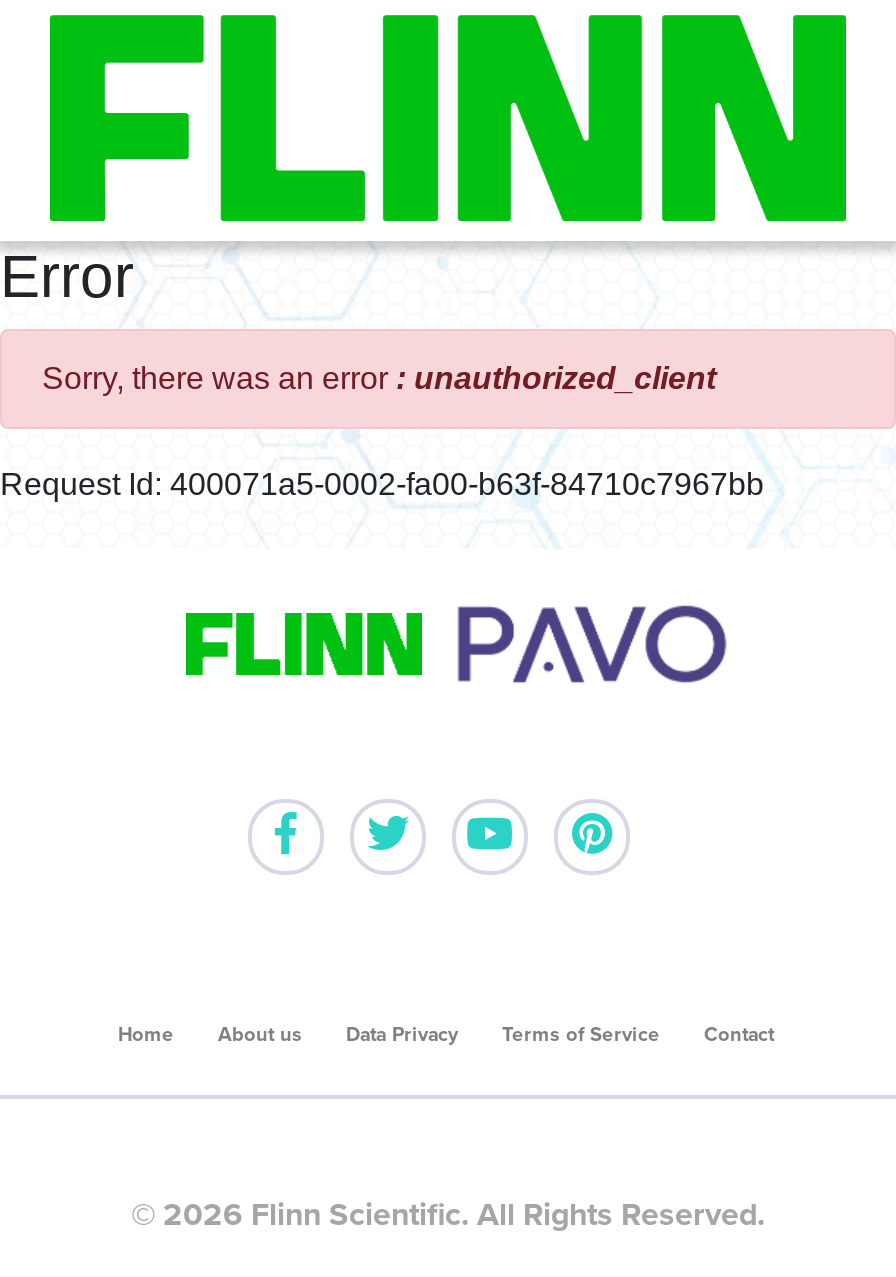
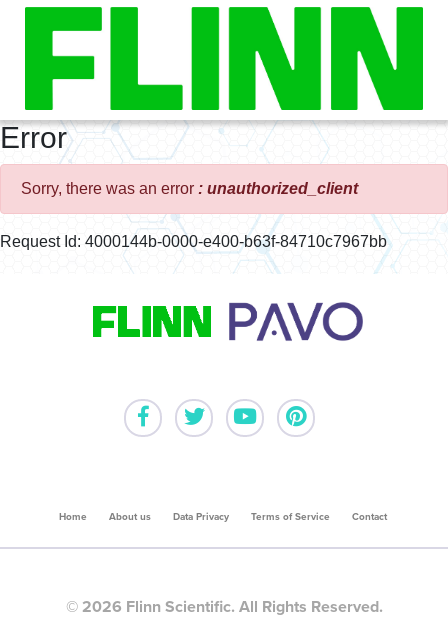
[0,468,764,502] Request Id: 400071a5-0002-fa00-b63f-84710c7967bb -> [0,233,387,250] Request Id: 4000144b-0000-e400-b63f-84710c7967bb

